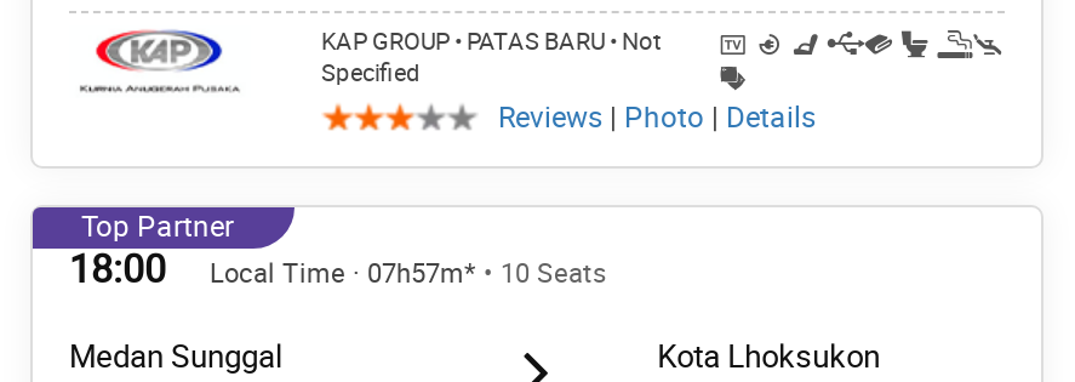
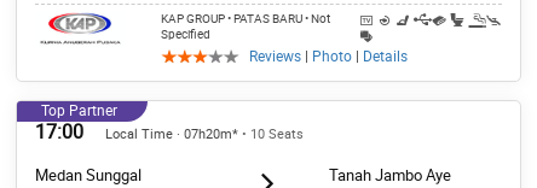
[69,246,166,292] 18:00 -> [35,121,83,143] 17:00
[210,258,607,290] Local Time · 07h57m* • 10 Seats -> [105,127,304,142] Local Time · 07h20m* • 10 Seats
[657,338,880,375] Kota Lhoksukon -> [329,166,451,184] Tanah Jambo Aye

